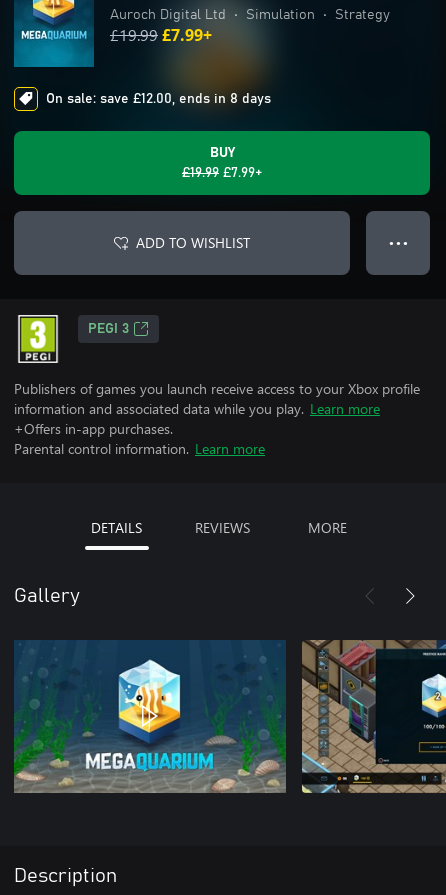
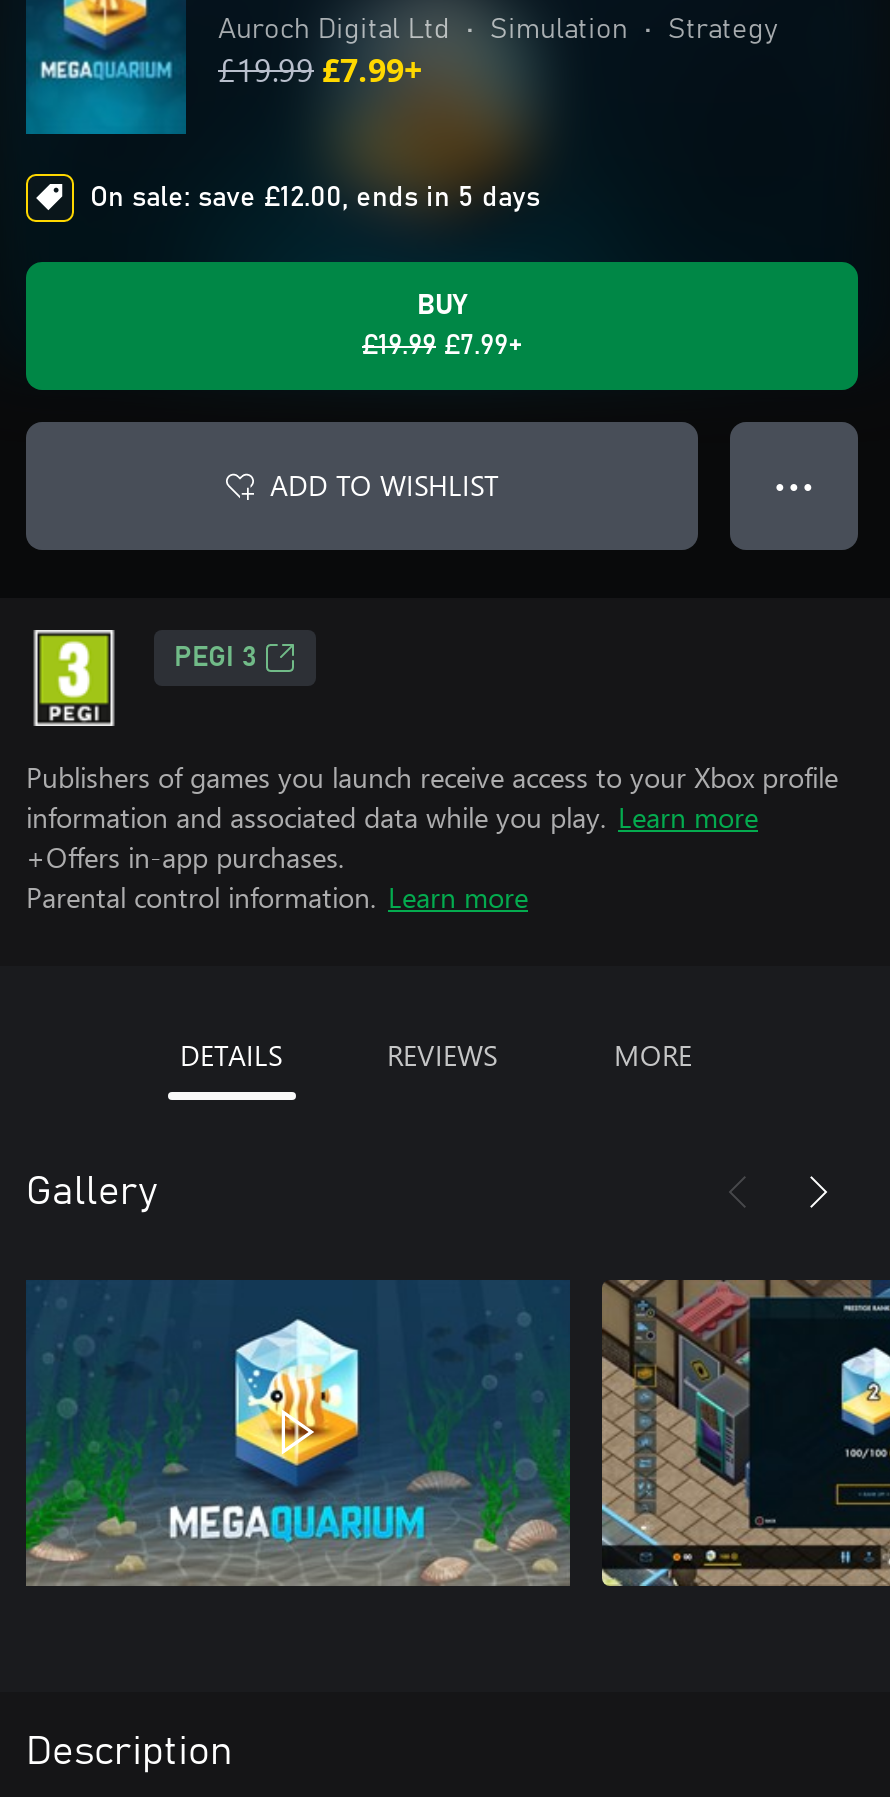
[46,92,271,106] On sale: save £12.00, ends in 8 days -> [90,184,540,212] On sale: save £12.00, ends in 5 days

